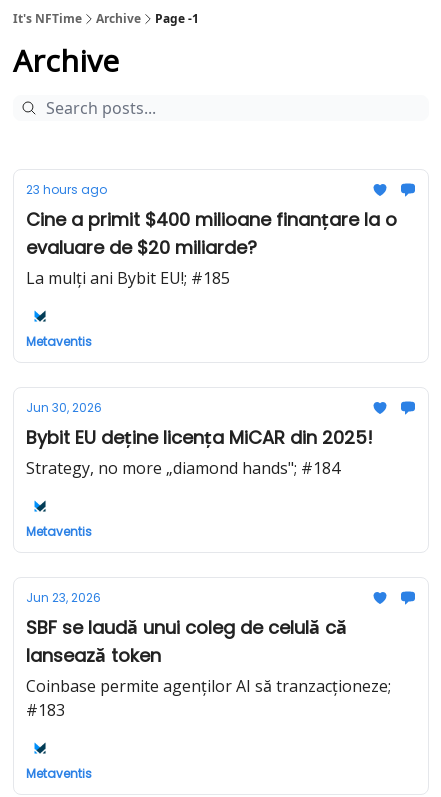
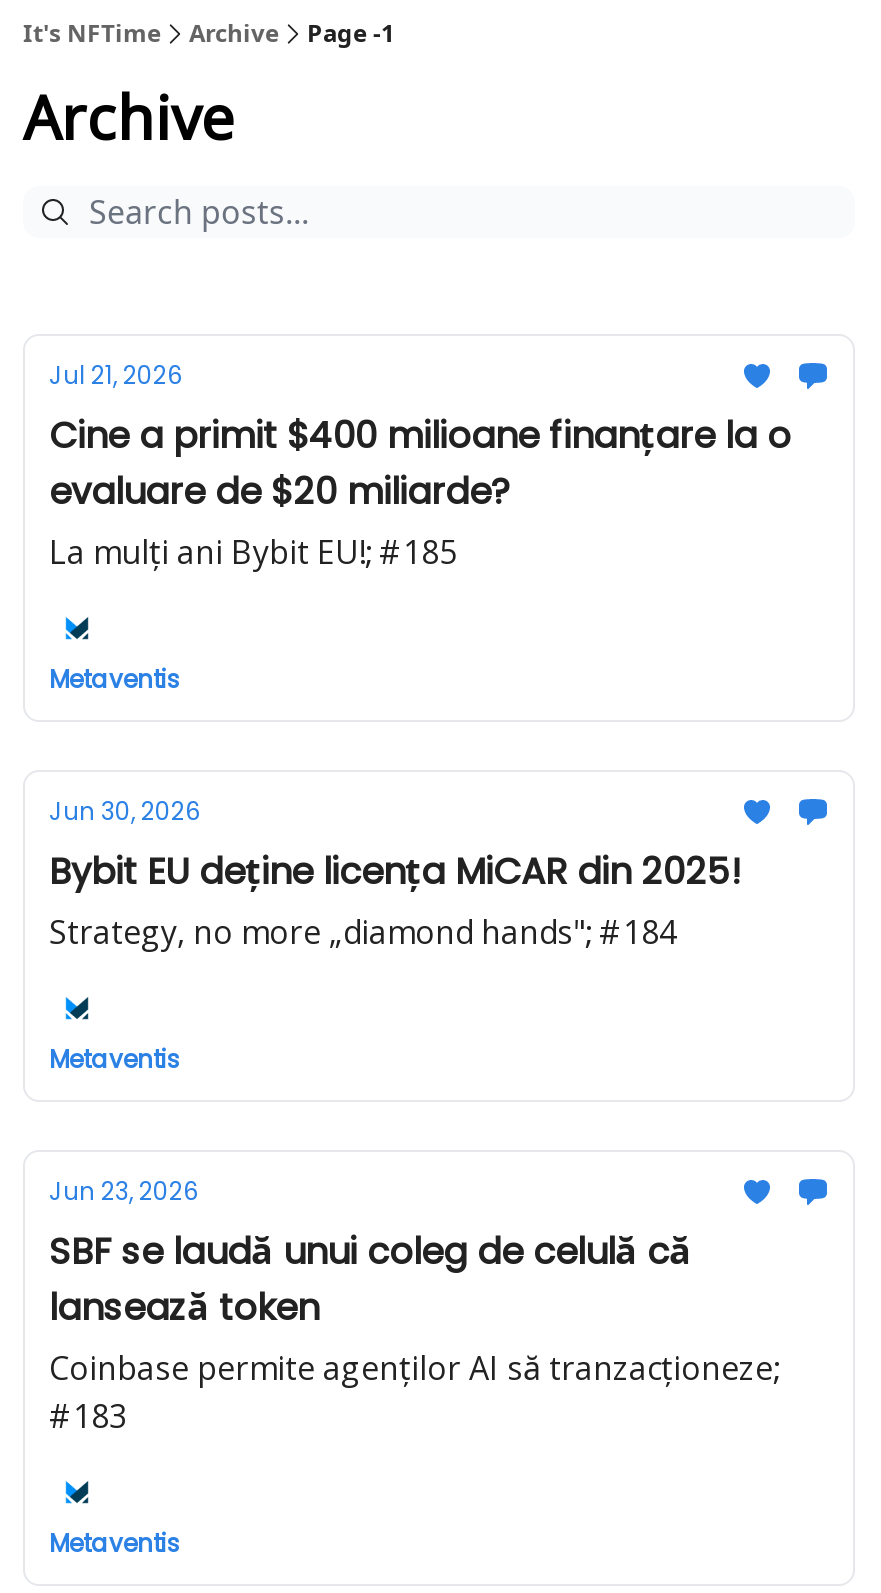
[26,181,107,198] 23 hours ago -> [49,358,183,392] Jul 21, 2026

